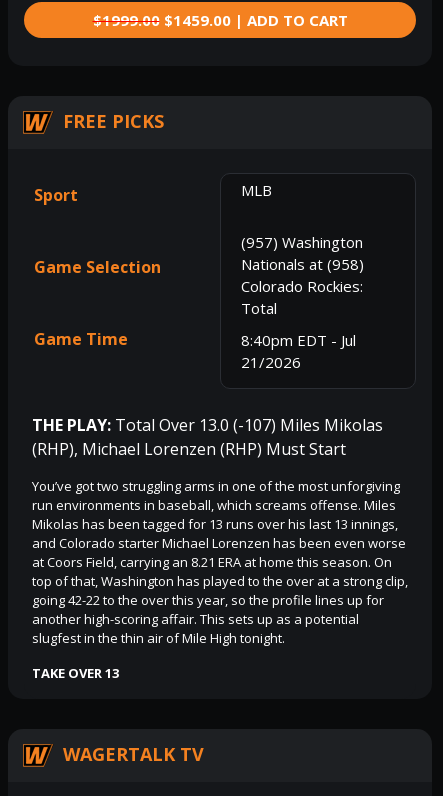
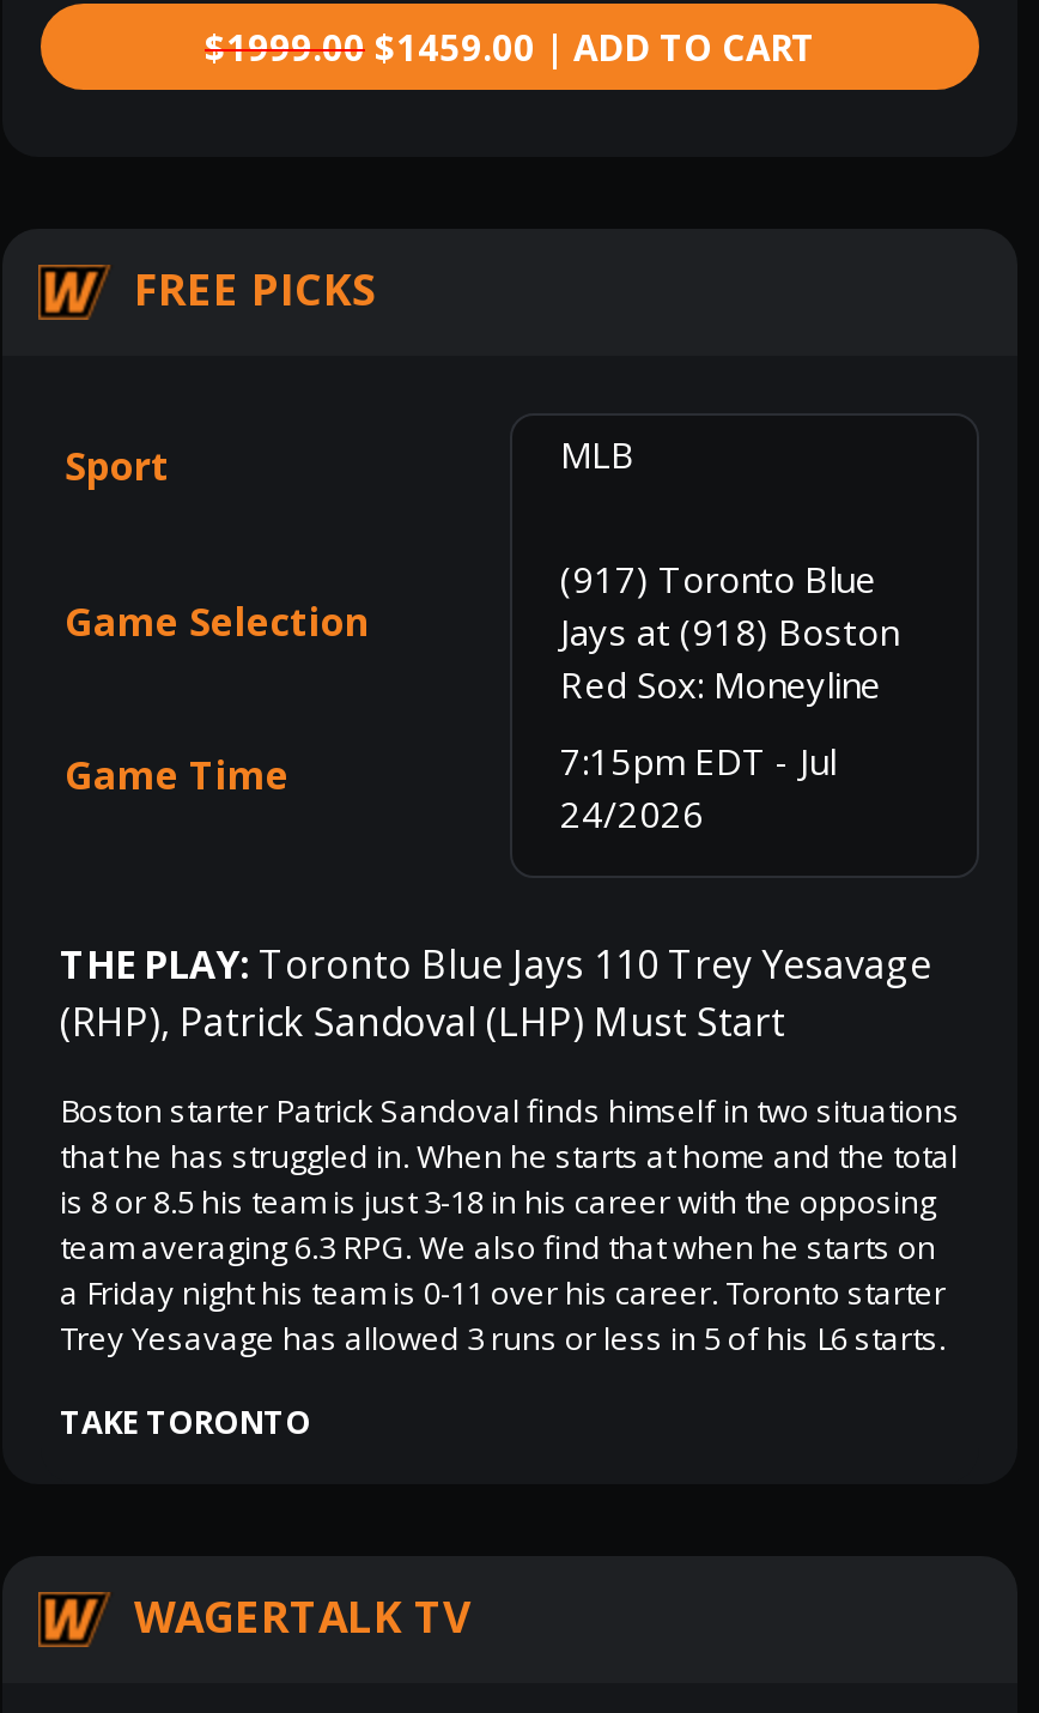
[241,232,364,318] (957) Washington | Nationals at (958) | Colorado Rockies: | Total -> [560,555,898,708] (917) Toronto Blue | Jays at (918) Boston | Red Sox: Moneyline
[241,330,356,372] 8:40pm EDT - Jul | 21/2026 -> [560,737,836,837] 7:15pm EDT - Jul | 24/2026
[32,414,383,460] THE PLAY: Total Over 13.0 (-107) Miles Mikolas | (RHP), Michael Lorenzen (RHP) Must Start -> [60,938,931,1048] THE PLAY: Toronto Blue Jays 110 Trey Yesavage | (RHP), Patrick Sandoval (LHP) Must Start
[32,477,408,647] You’ve got two struggling arms in one of the most unforgiving | run environments in baseball, which screams offense. Miles | Mikolas has been tagged for 13 runs over his last 13 innings, | and Colorado starter Michael Lorenzen has been even worse | at Coors Field, carrying an 8.21 ERA at home this season. On | top of that, Washington has played to the over at a strong clip, | going 42-22 to the over this year, so the profile lines up for | another high-scoring affair. This sets up as a potential | slugfest in the thin air of Mile High tonight. -> [60,1089,960,1360] Boston starter Patrick Sandoval finds himself in two situations | that he has struggled in. When he starts at home and the total | is 8 or 8.5 his team is just 3-18 in his career with the opposing | team averaging 6.3 RPG. We also find that when he starts on | a Friday night his team is 0-11 over his career. Toronto starter | Trey Yesavage has allowed 3 runs or less in 5 of his L6 starts.
[32,664,119,682] TAKE OVER 13 -> [60,1400,311,1443] TAKE TORONTO

